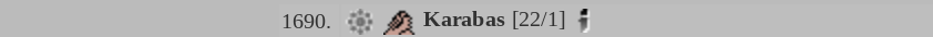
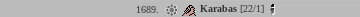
[281,9,332,33] 1690. -> [136,4,159,15] 1689.

